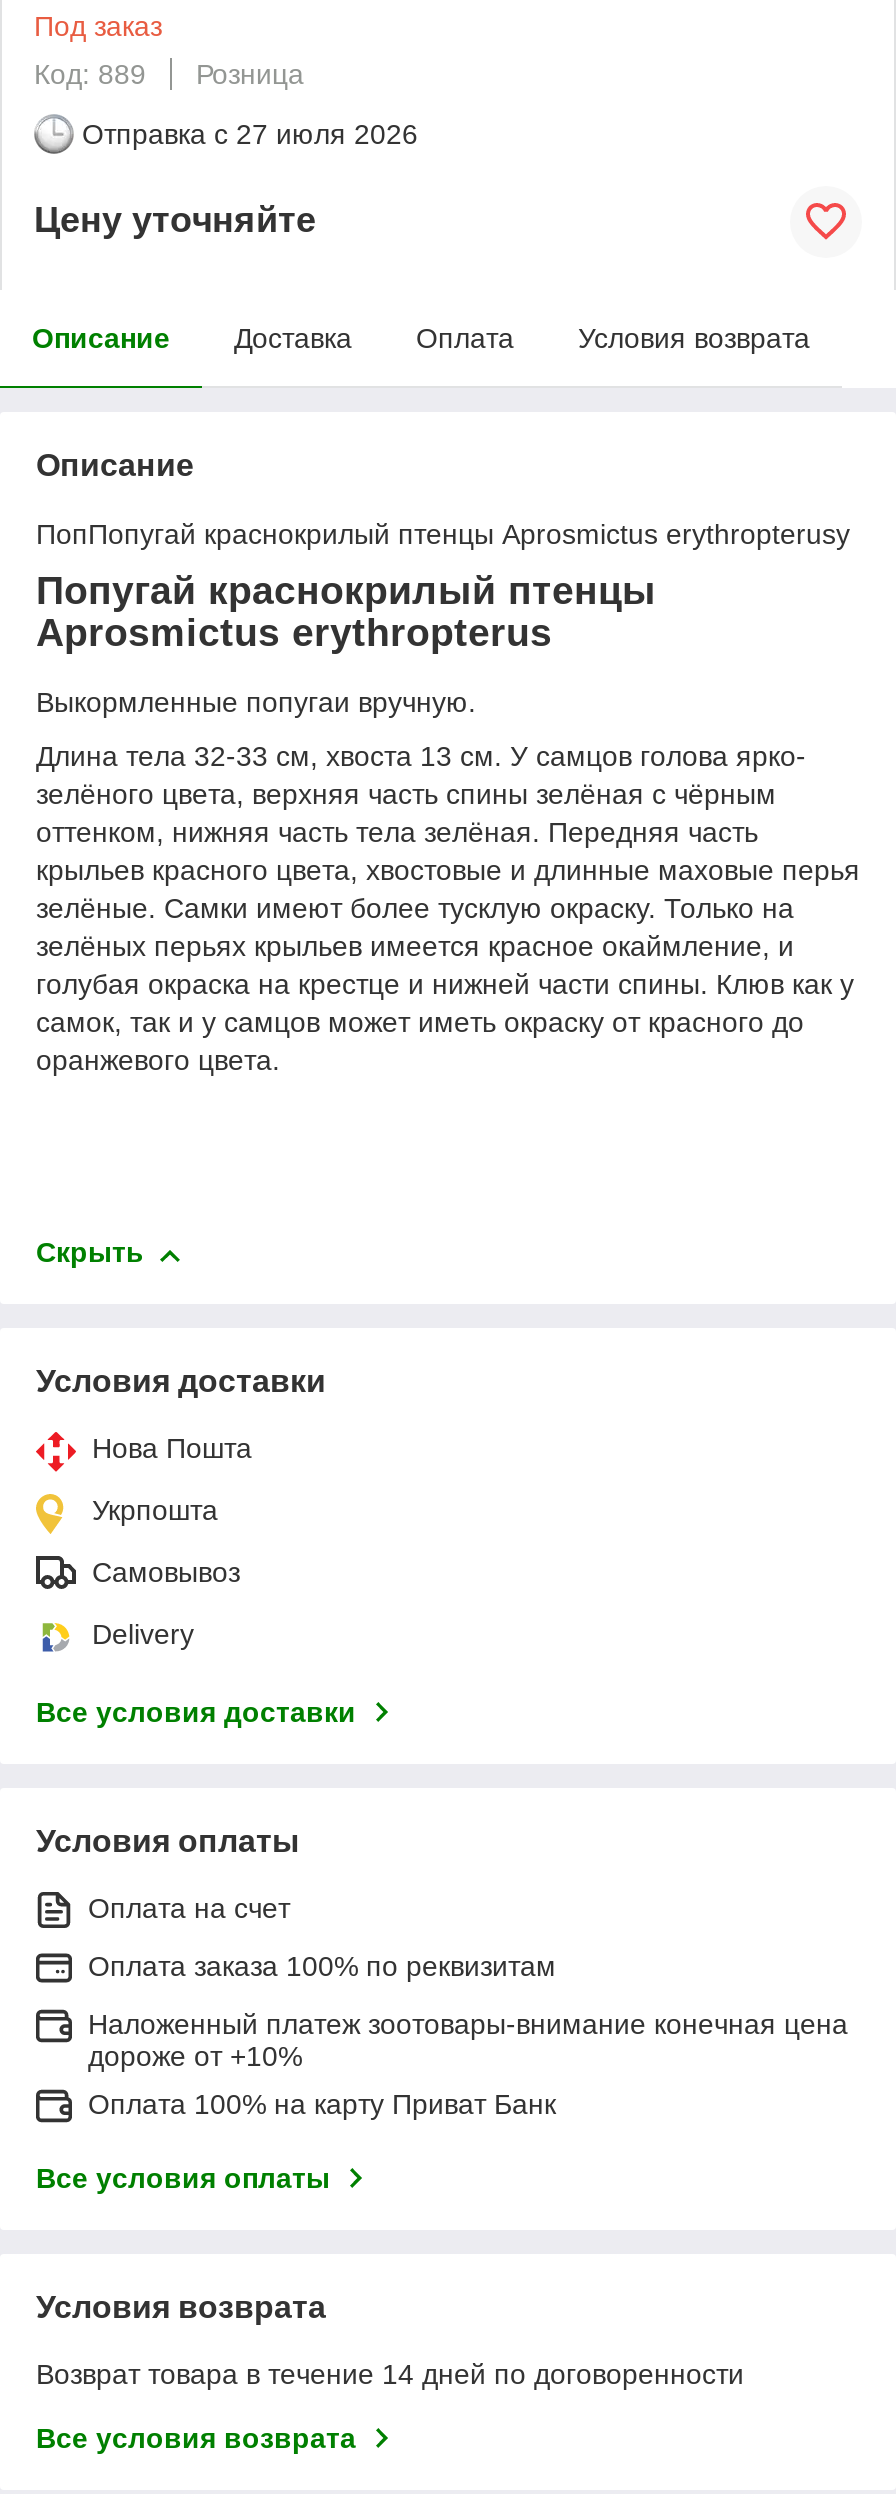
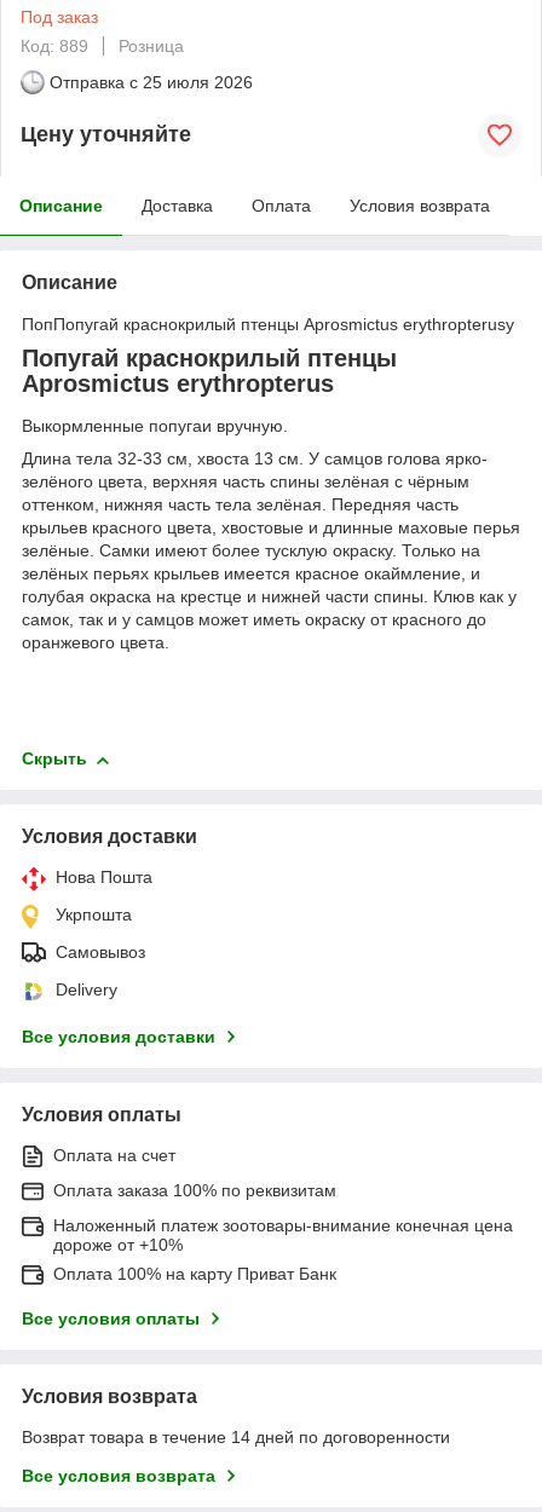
[82,118,418,150] Отправка с 27 июля 2026 -> [50,72,253,92] Отправка с 25 июля 2026

